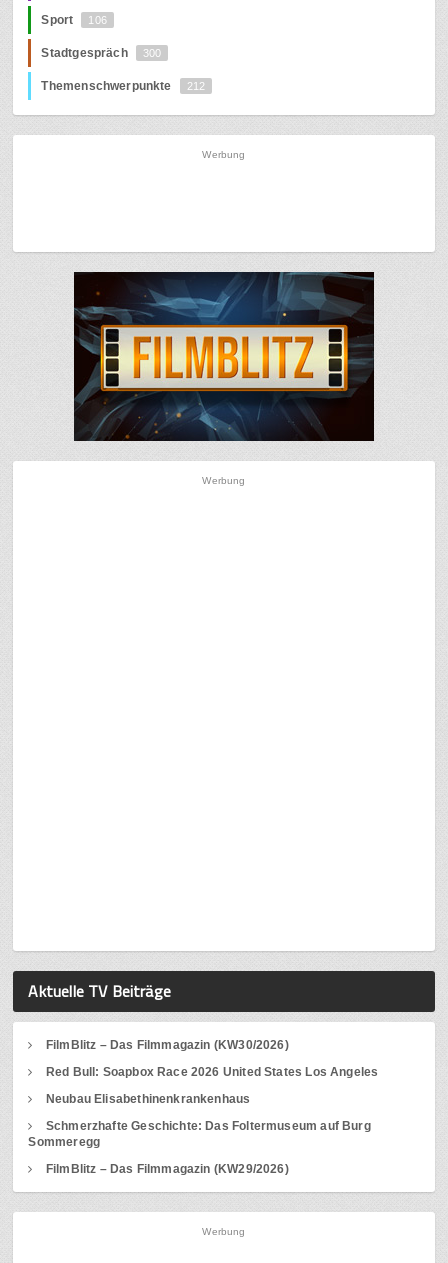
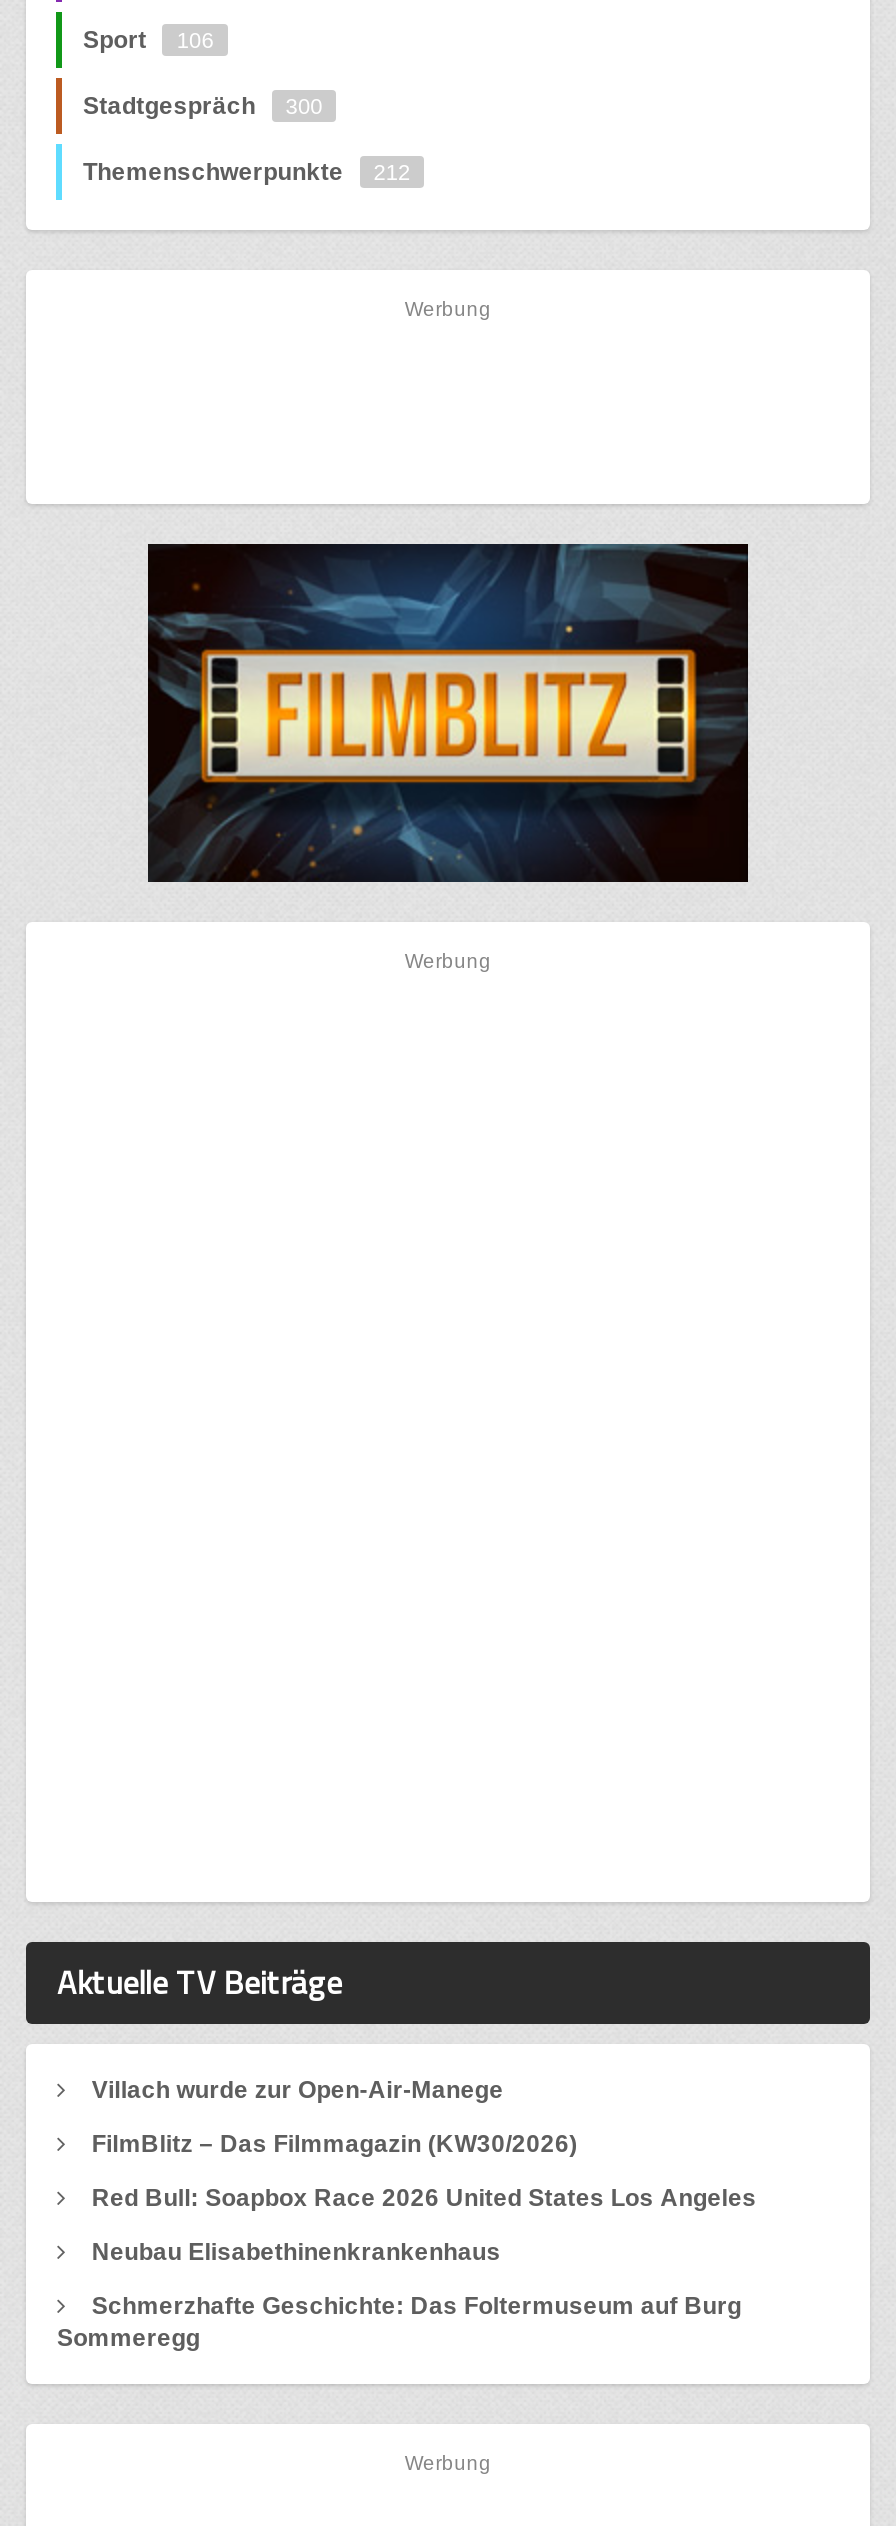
none -> [92,2076,504,2104] Villach wurde zur Open-Air-Manege
moved [28,1038,378,1149] -> [57,2130,757,2352]: FilmBlitz – Das Filmmagazin (KW30/2026) | Red Bull: Soapbox Race 2026 United States Los Angeles | Neubau Elisabethinenkrankenhaus | Schmerzhafte Geschichte: Das Foltermuseum auf Burg | Sommeregg
[46,1162,289,1176] FilmBlitz – Das Filmmagazin (KW29/2026) -> none

